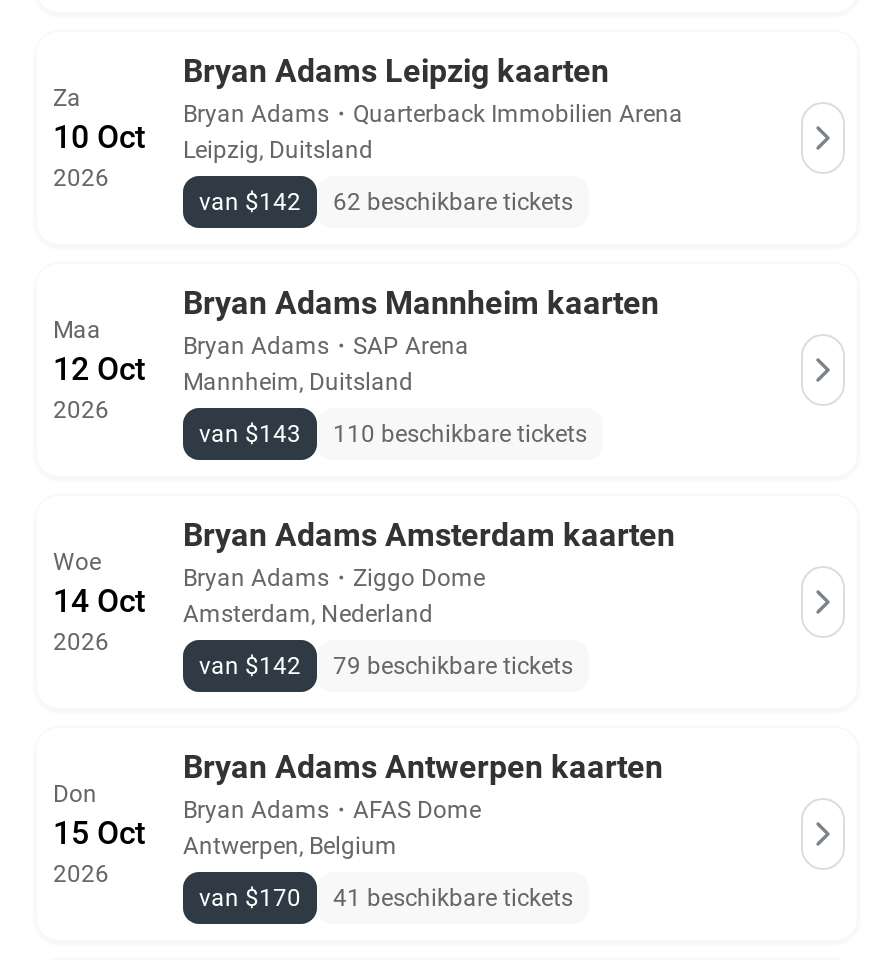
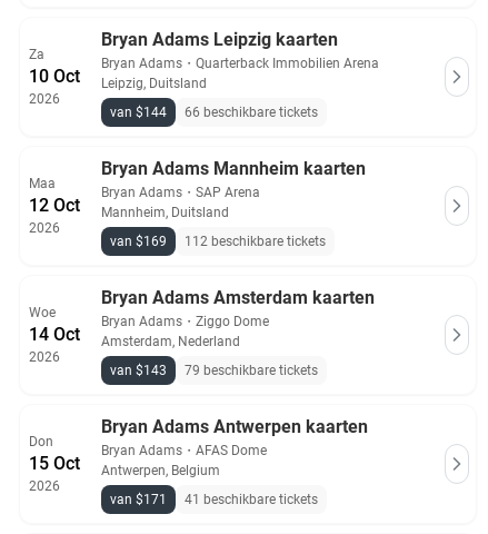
[199,188,301,216] van $142 -> [110,105,167,120] van $144
[333,188,573,216] 62 beschikbare tickets -> [185,105,318,120] 66 beschikbare tickets
[199,420,301,448] van $143 -> [110,234,167,249] van $169
[333,420,587,448] 110 beschikbare tickets -> [185,234,326,249] 112 beschikbare tickets
[199,652,573,680] van $142 79 beschikbare tickets -> [110,363,318,378] van $143 79 beschikbare tickets
[199,884,573,912] van $170 41 beschikbare tickets -> [110,492,318,507] van $171 41 beschikbare tickets

